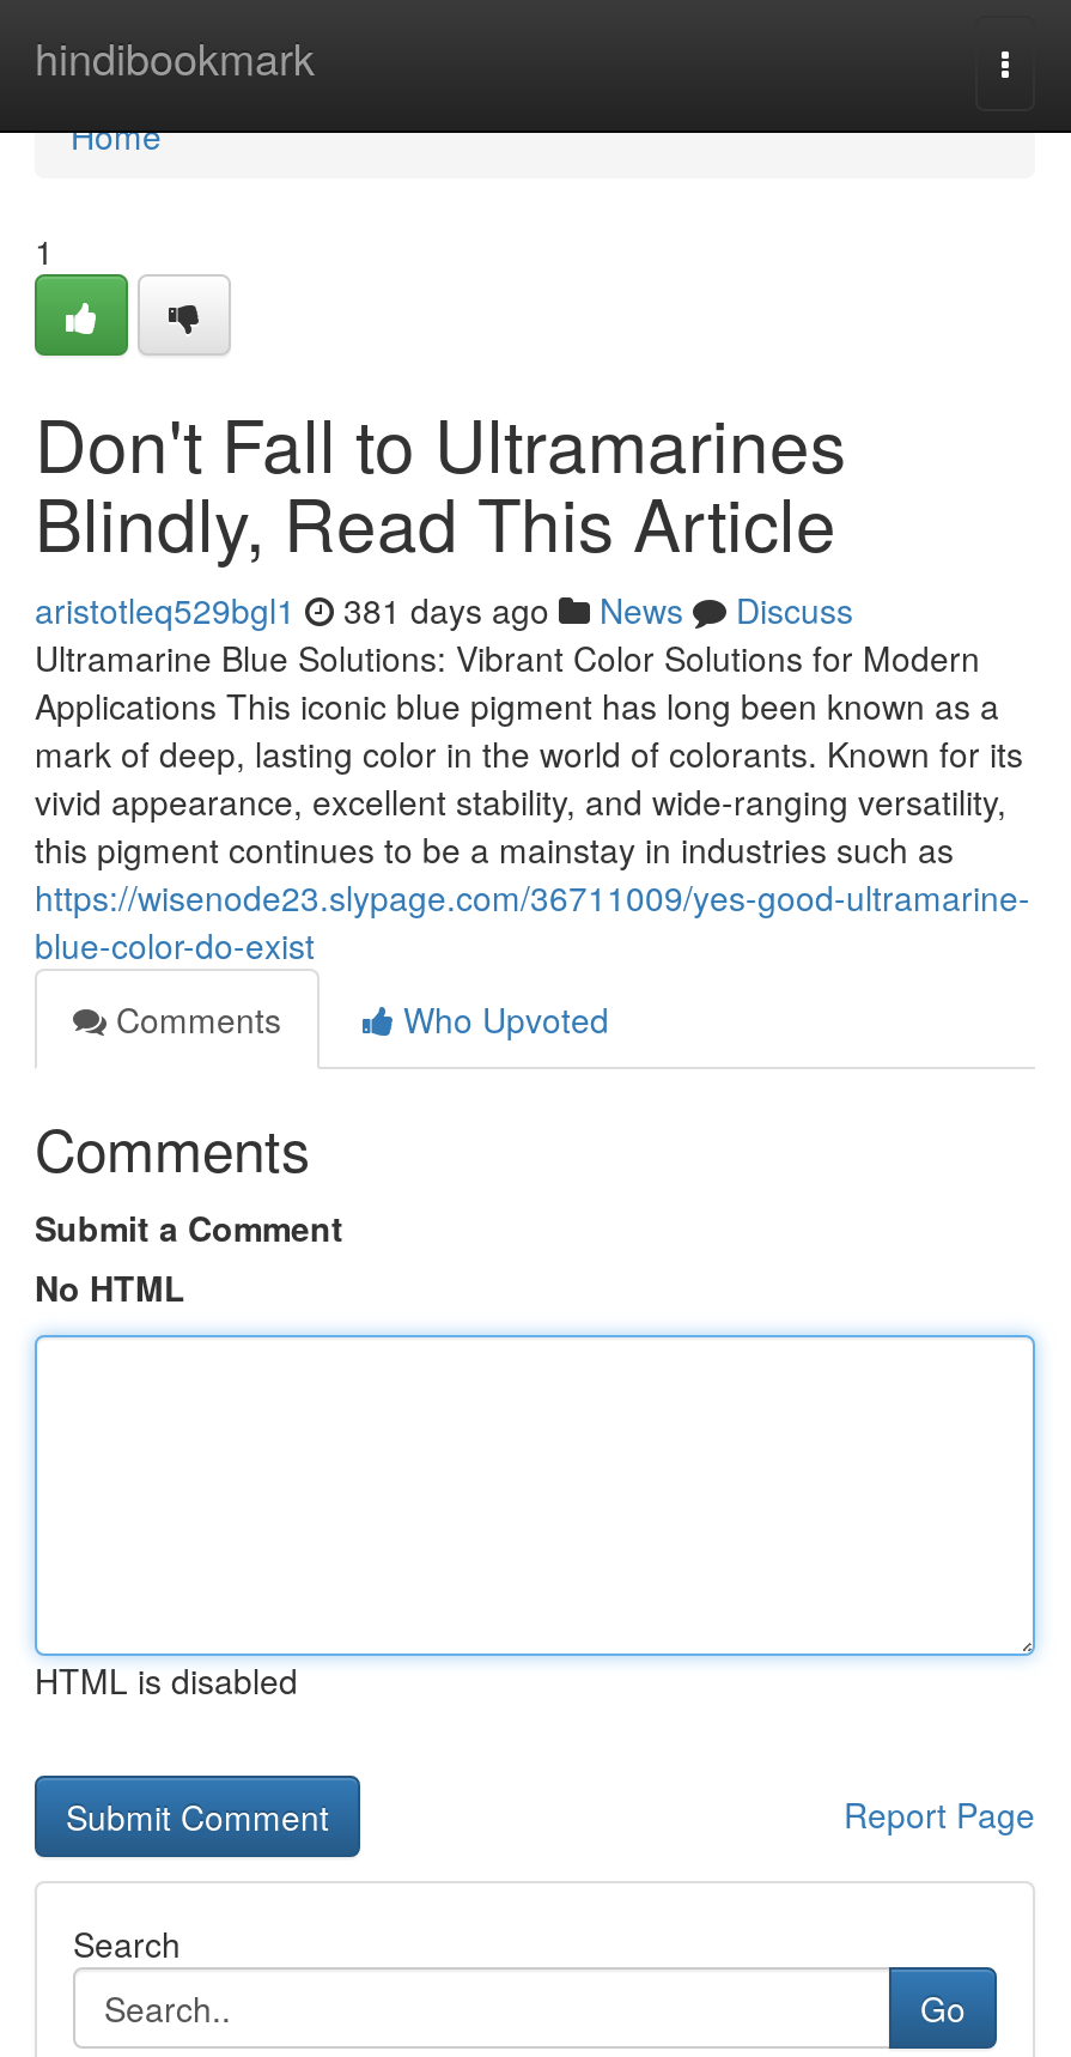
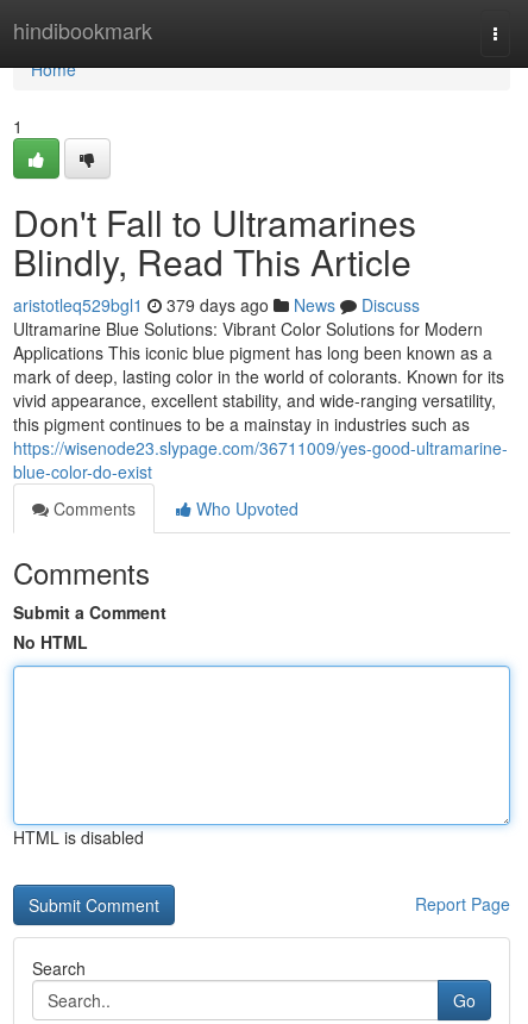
[35,585,853,633] aristotleq529bgl1 381 days ago News Discuss -> [13,293,420,317] aristotleq529bgl1 379 days ago News Discuss

